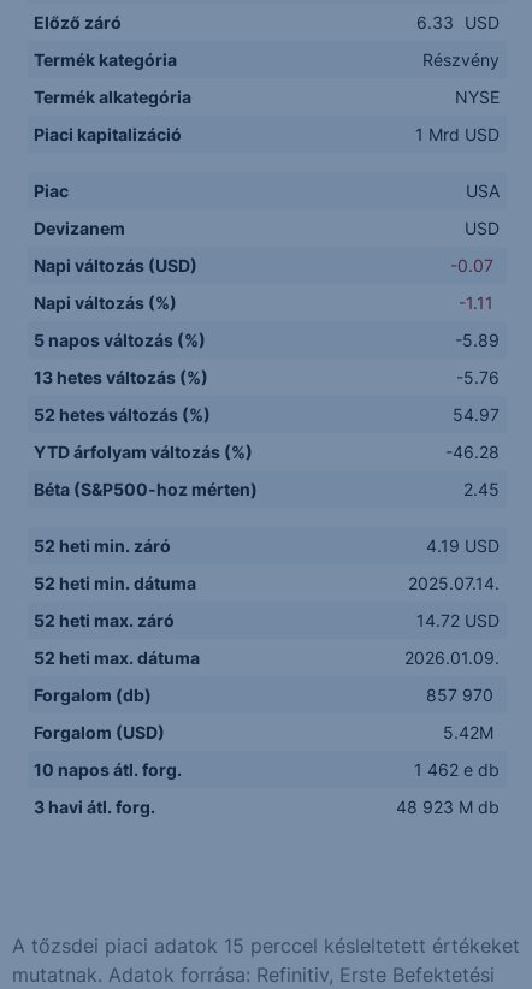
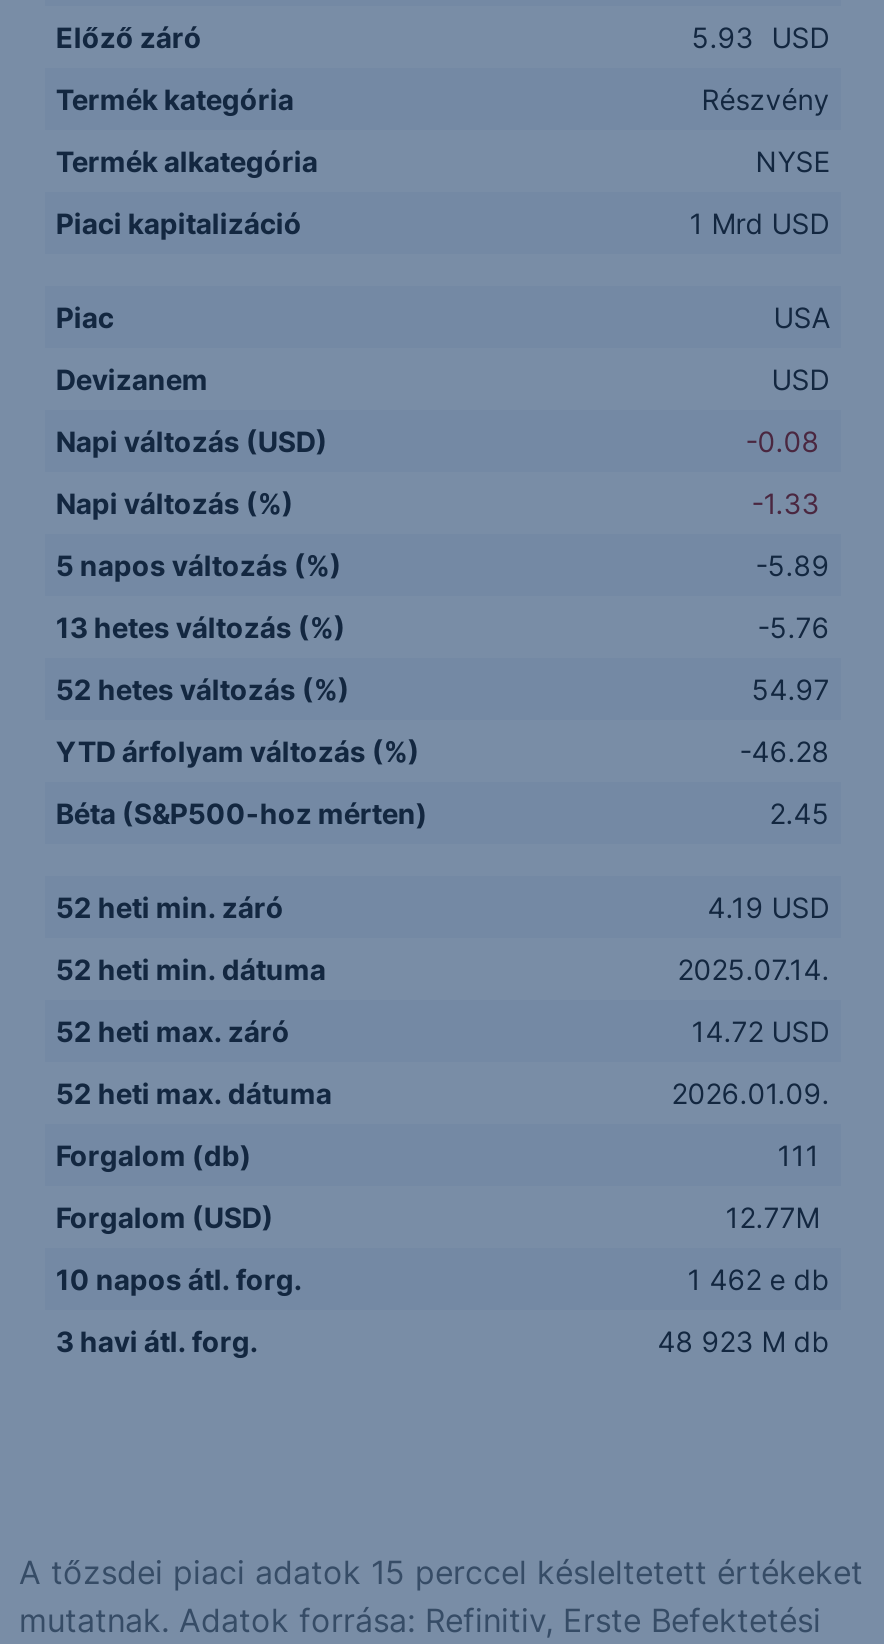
[417,11,500,32] 6.33 USD -> [691,19,829,53] 5.93 USD
[450,254,494,275] -0.07 -> [745,423,819,457] -0.08
[459,292,494,312] -1.11 -> [751,485,819,519] -1.33
[426,684,494,704] 857 970 -> [777,1137,819,1171] 111
[443,721,494,742] 5.42M -> [725,1199,819,1233] 12.77M

